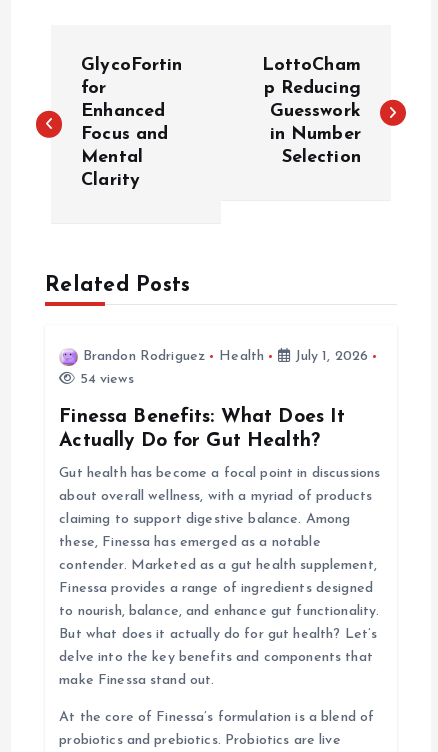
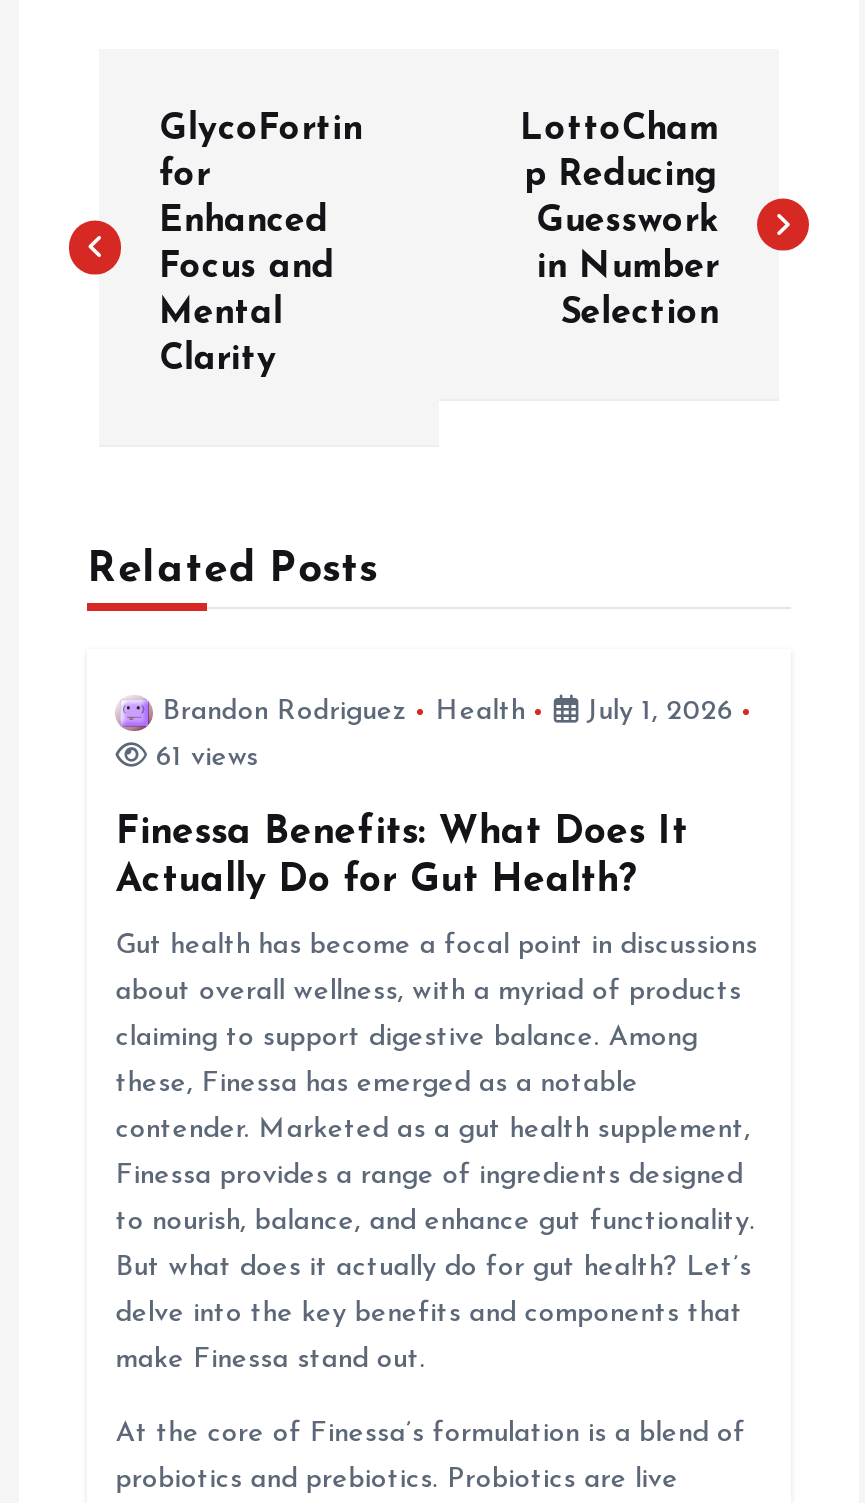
[75,372,134,387] 54 views -> [148,742,258,772] 61 views

